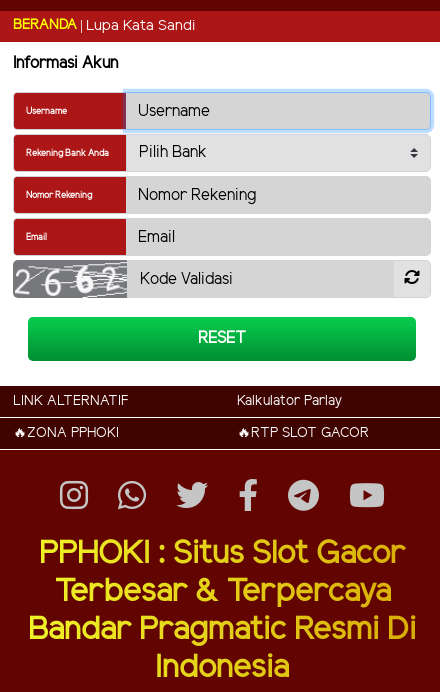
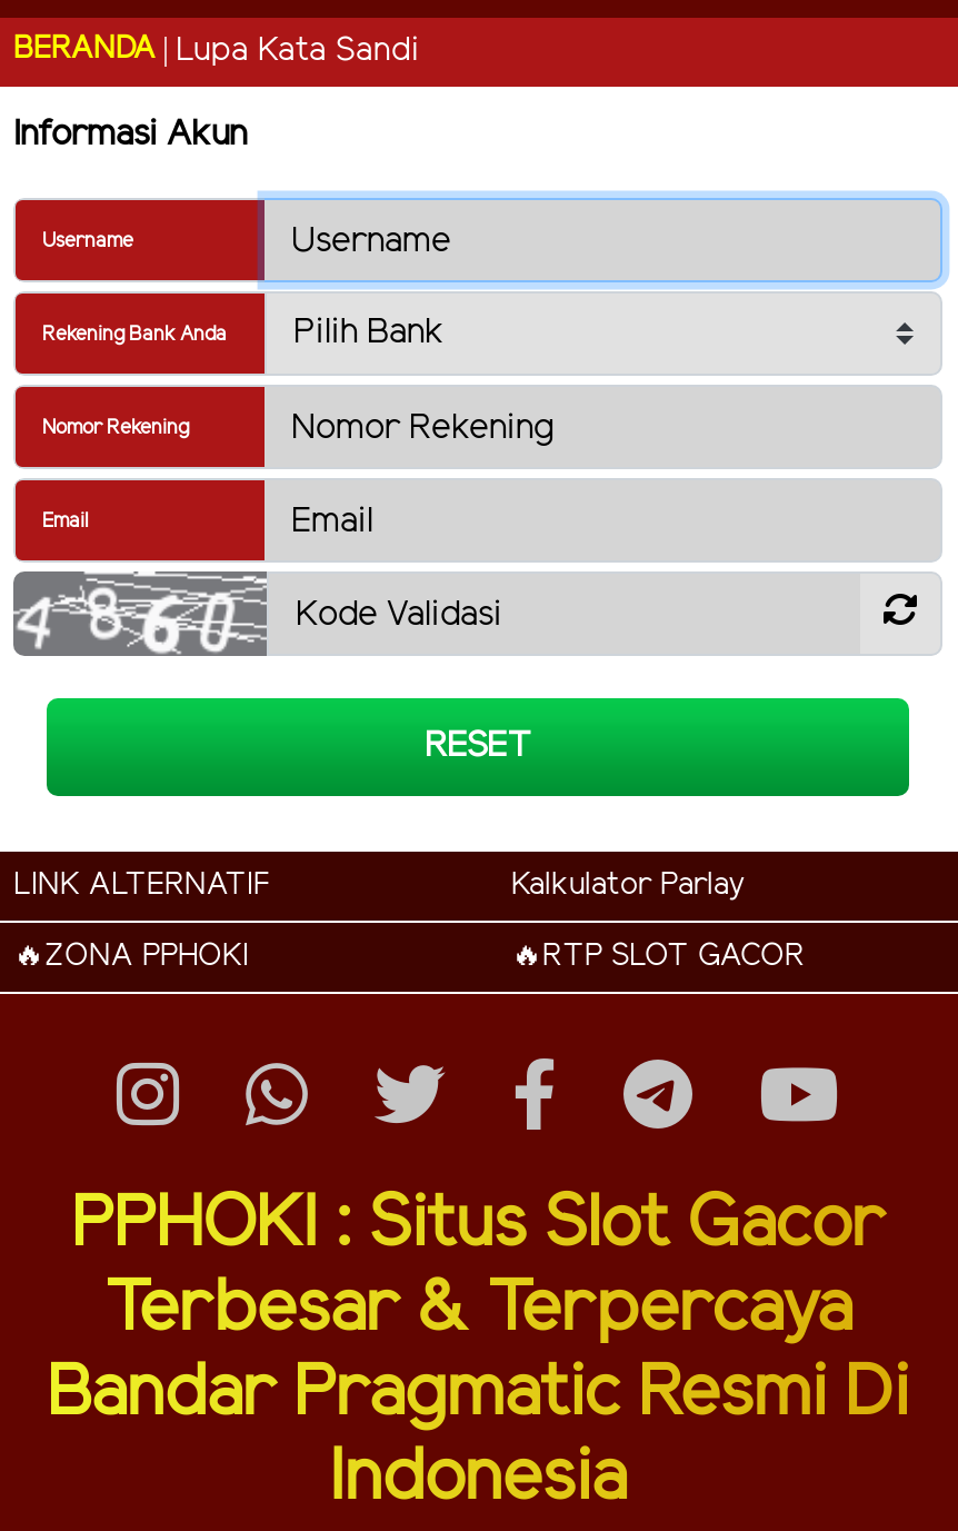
[14,260,127,297] [image] -> [18,574,267,654] [image]

